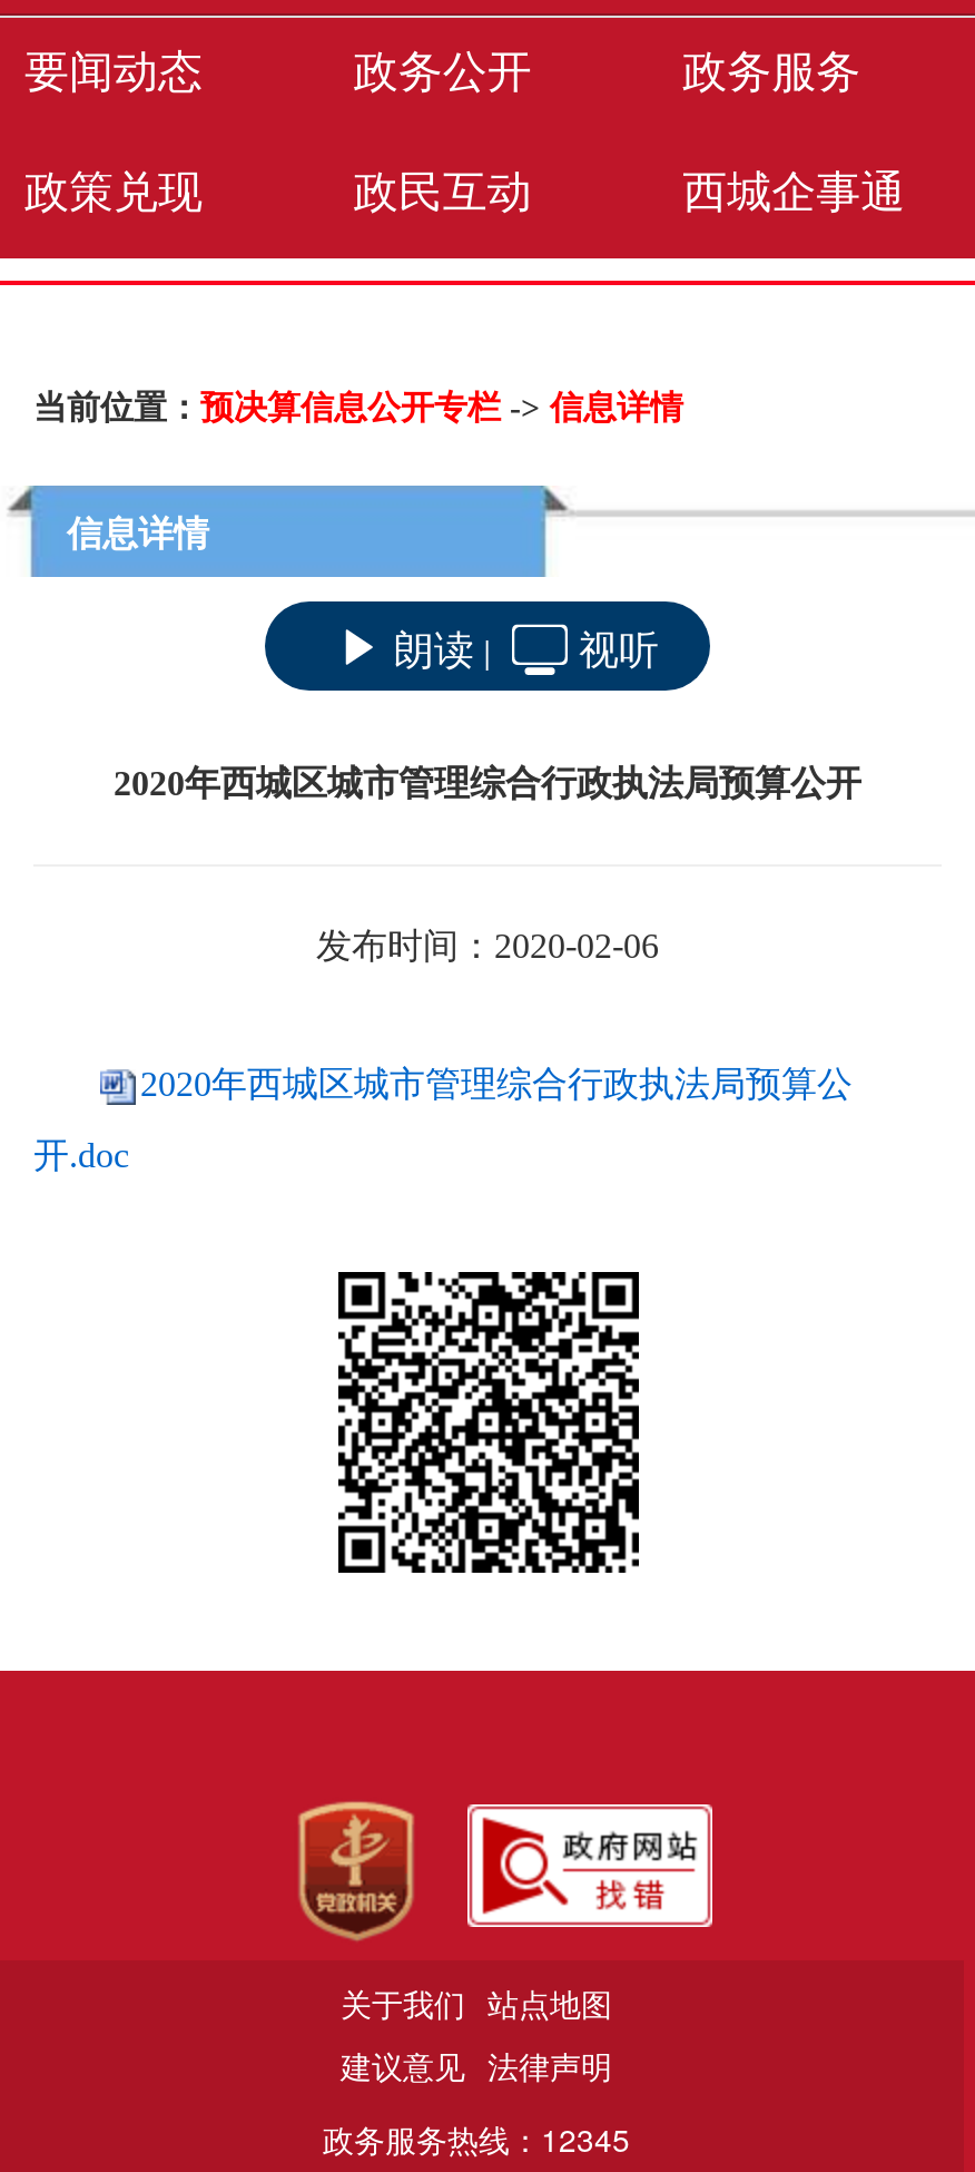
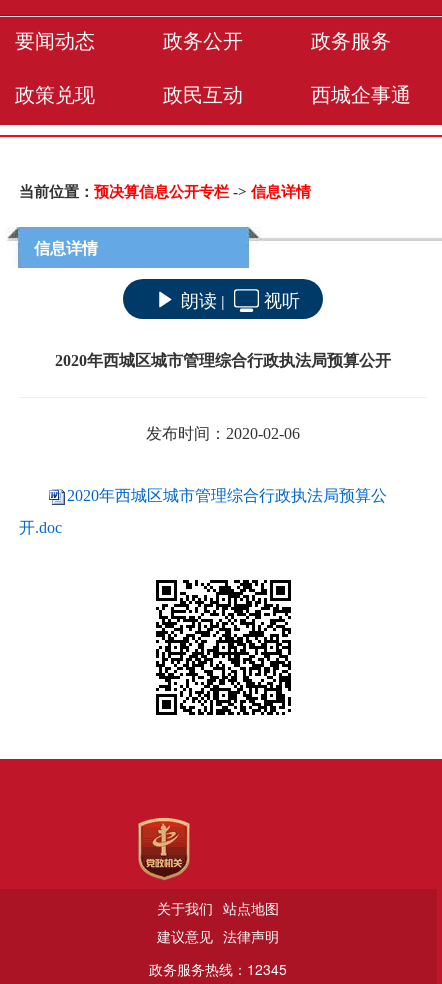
[465,1802,715,1929] [image] -> none

